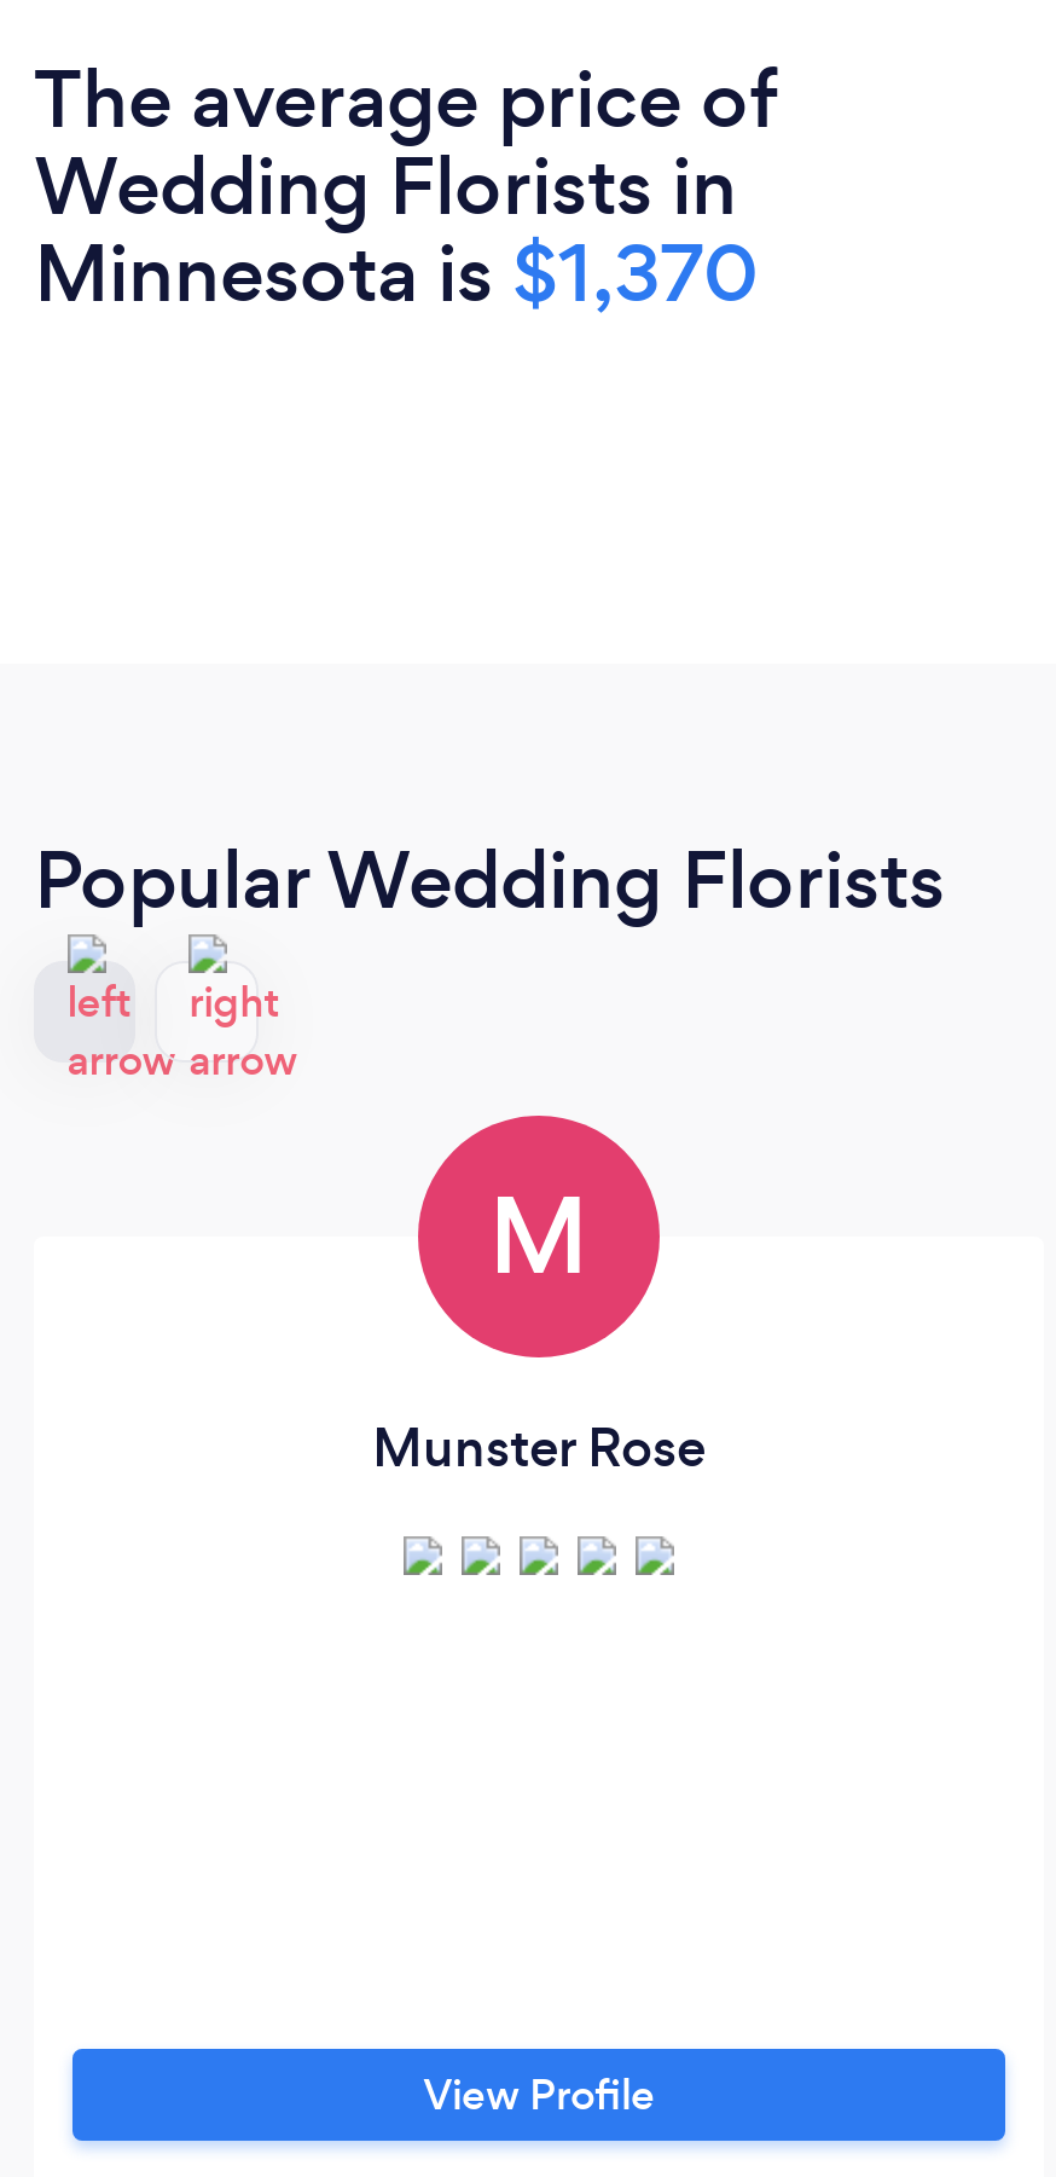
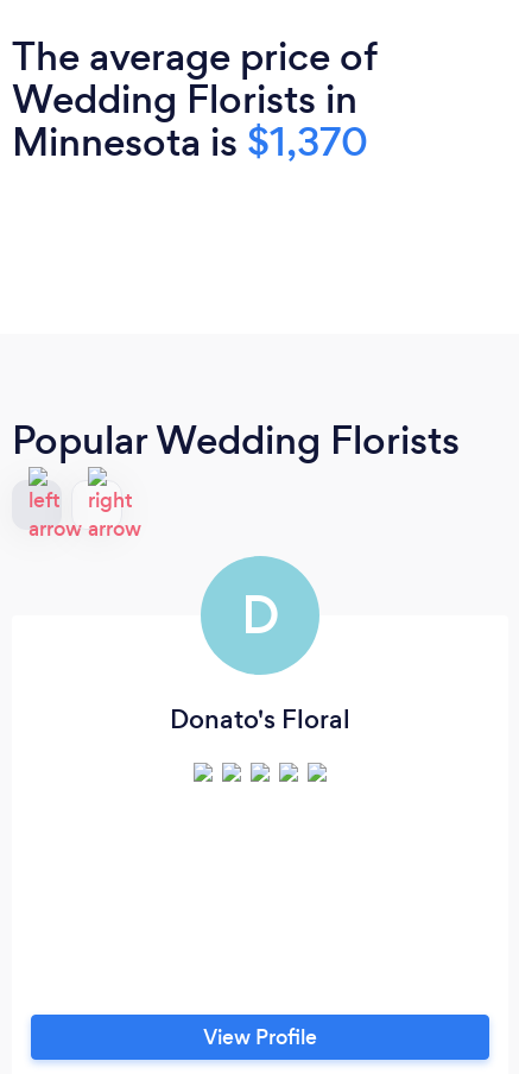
[488,1164,590,1309] M -> [240,580,280,651] D
[372,1410,706,1485] Munster Rose -> [170,701,350,738] Donato's Floral

